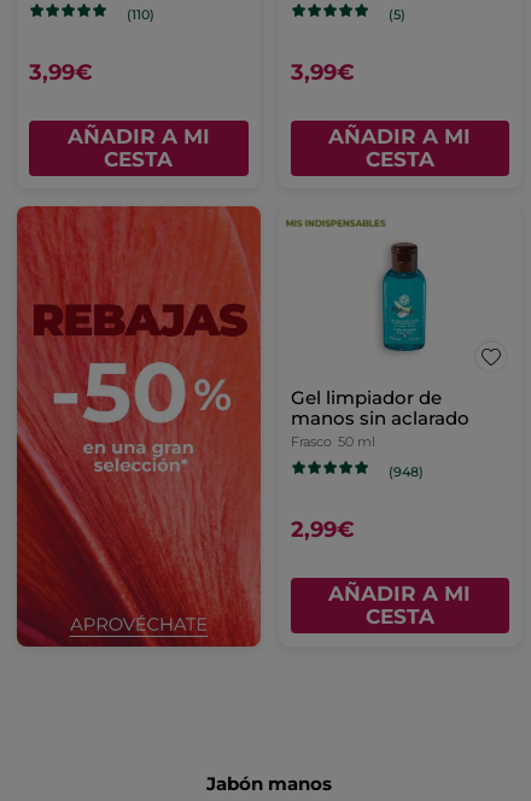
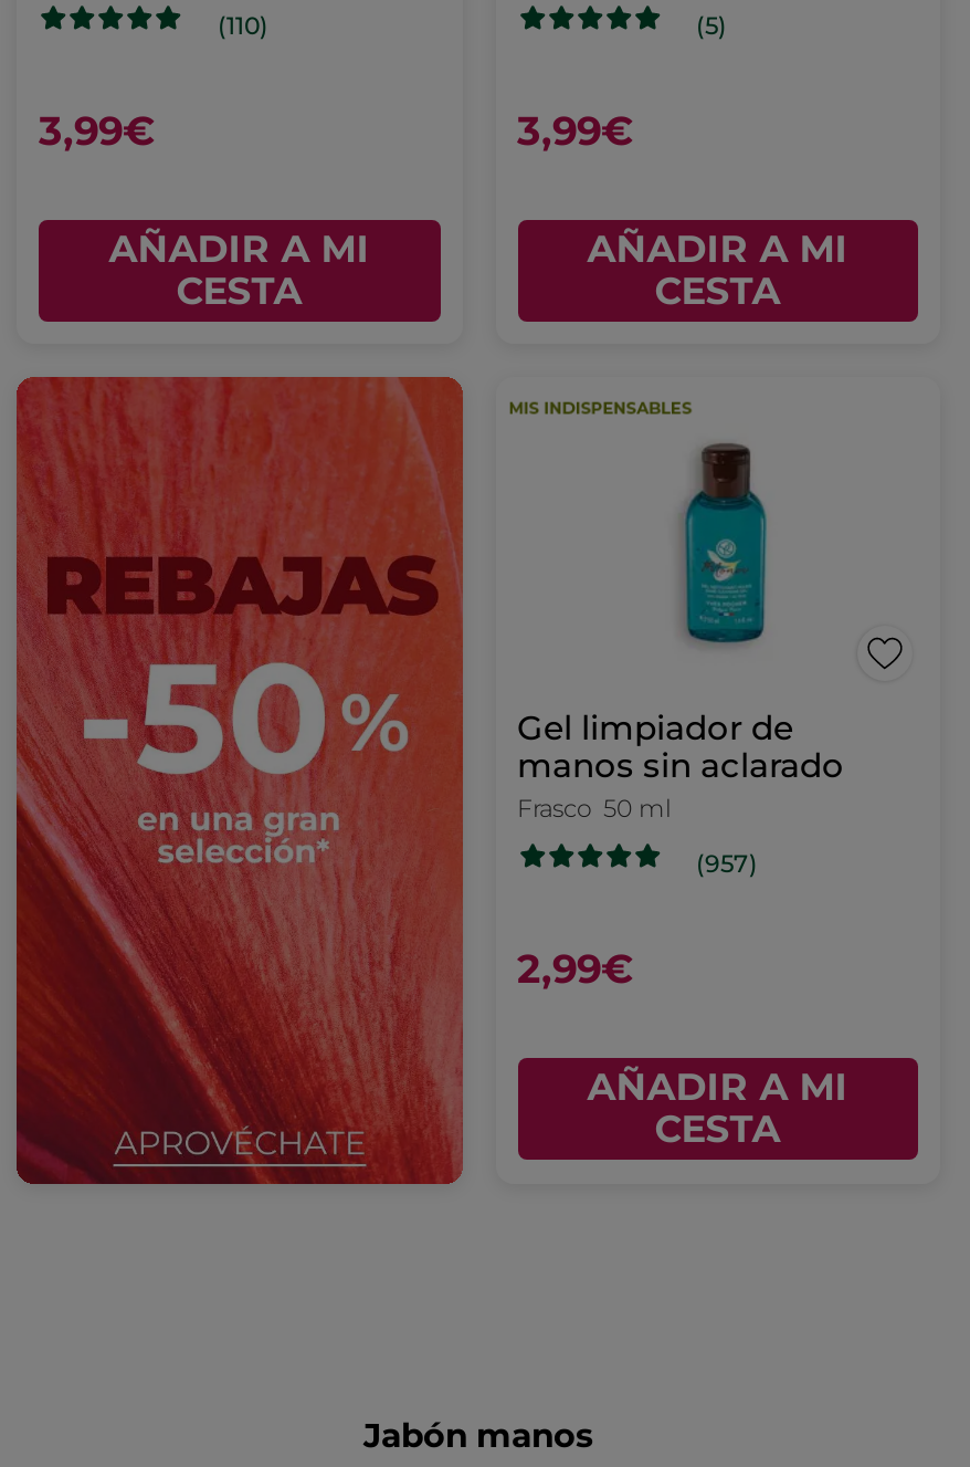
[388,464,423,481] (948) -> [696,849,758,880] (957)

